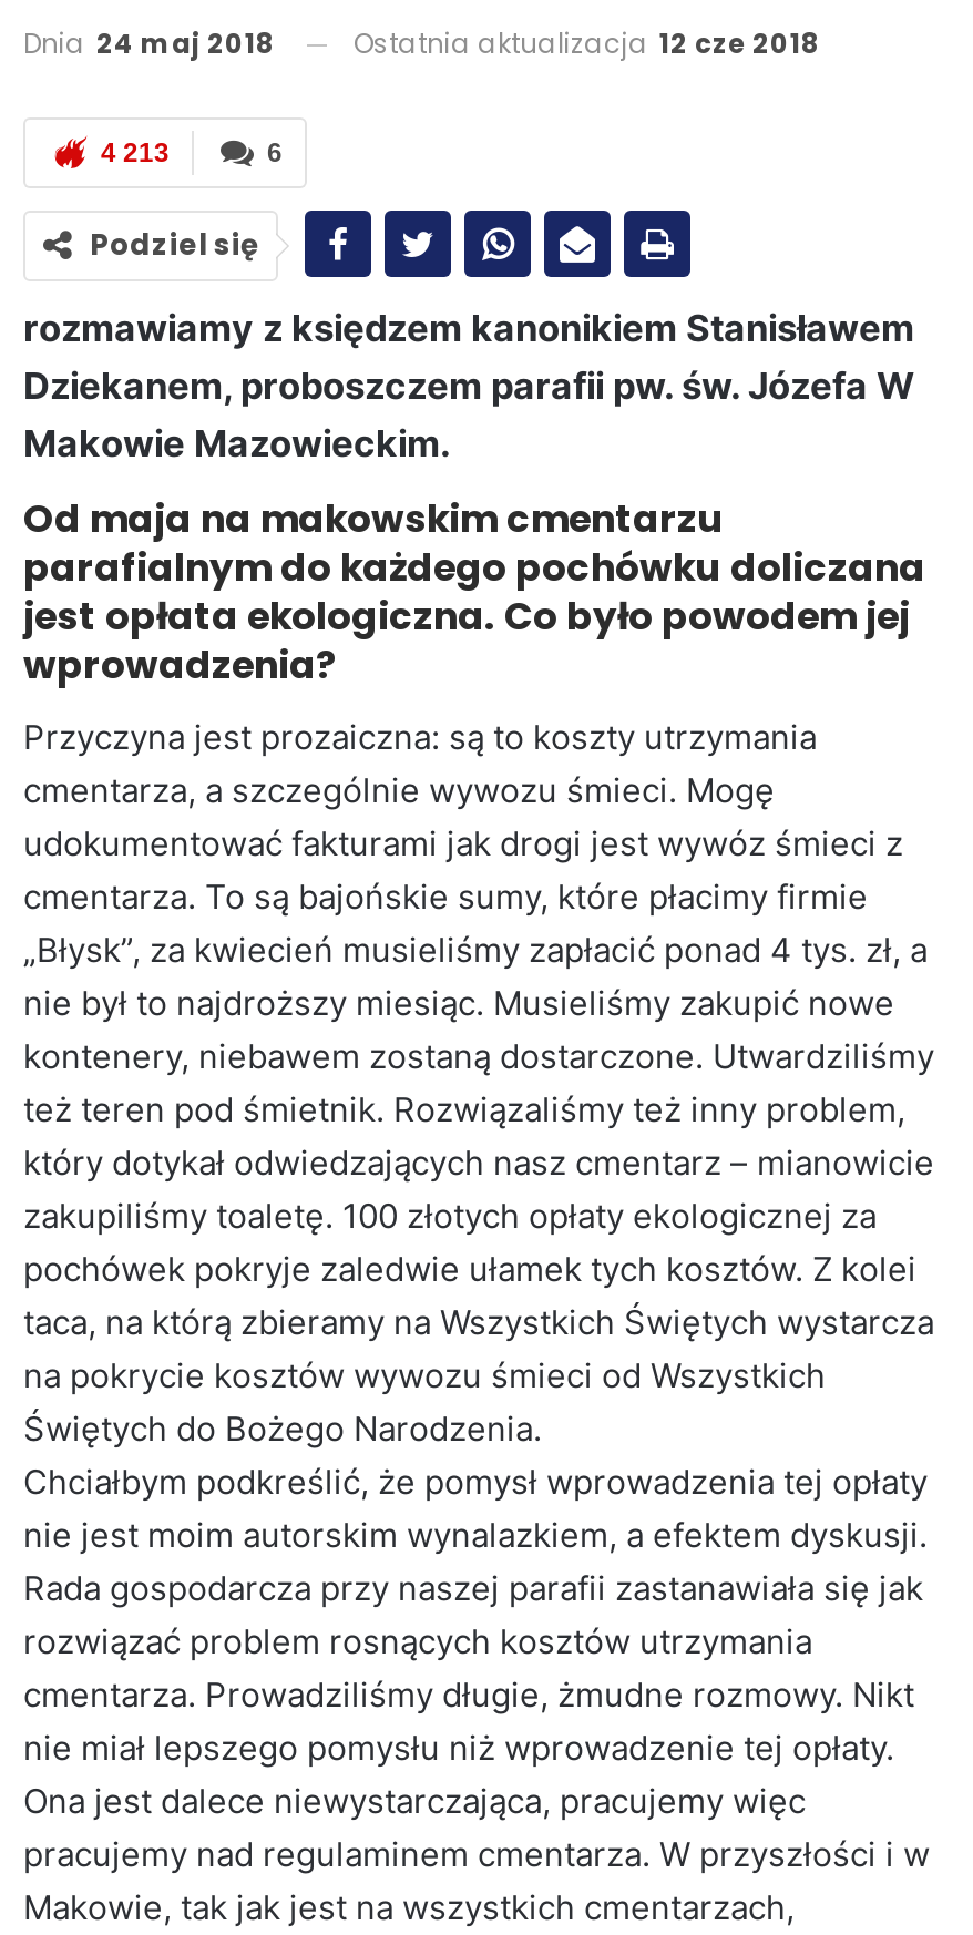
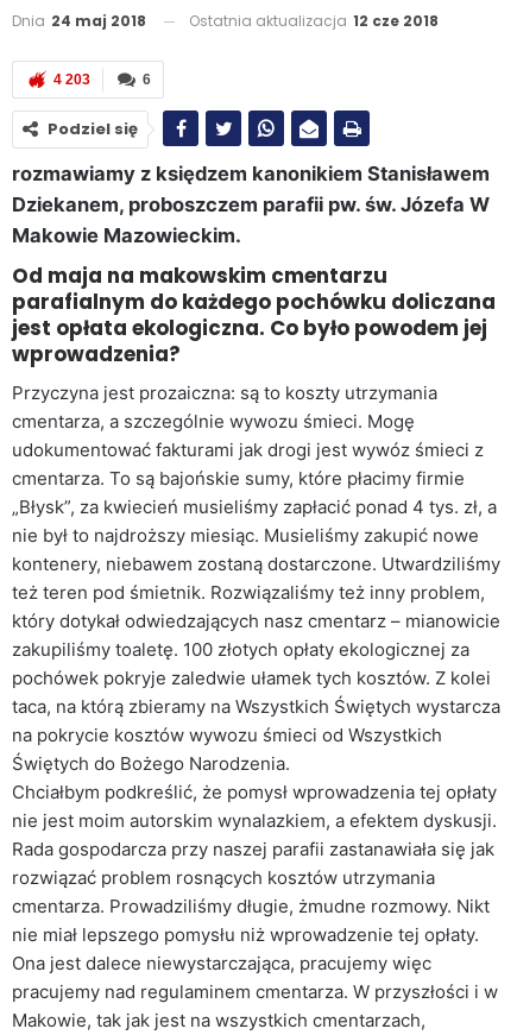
[101,137,170,168] 4 213 -> [53,71,90,87] 4 203

